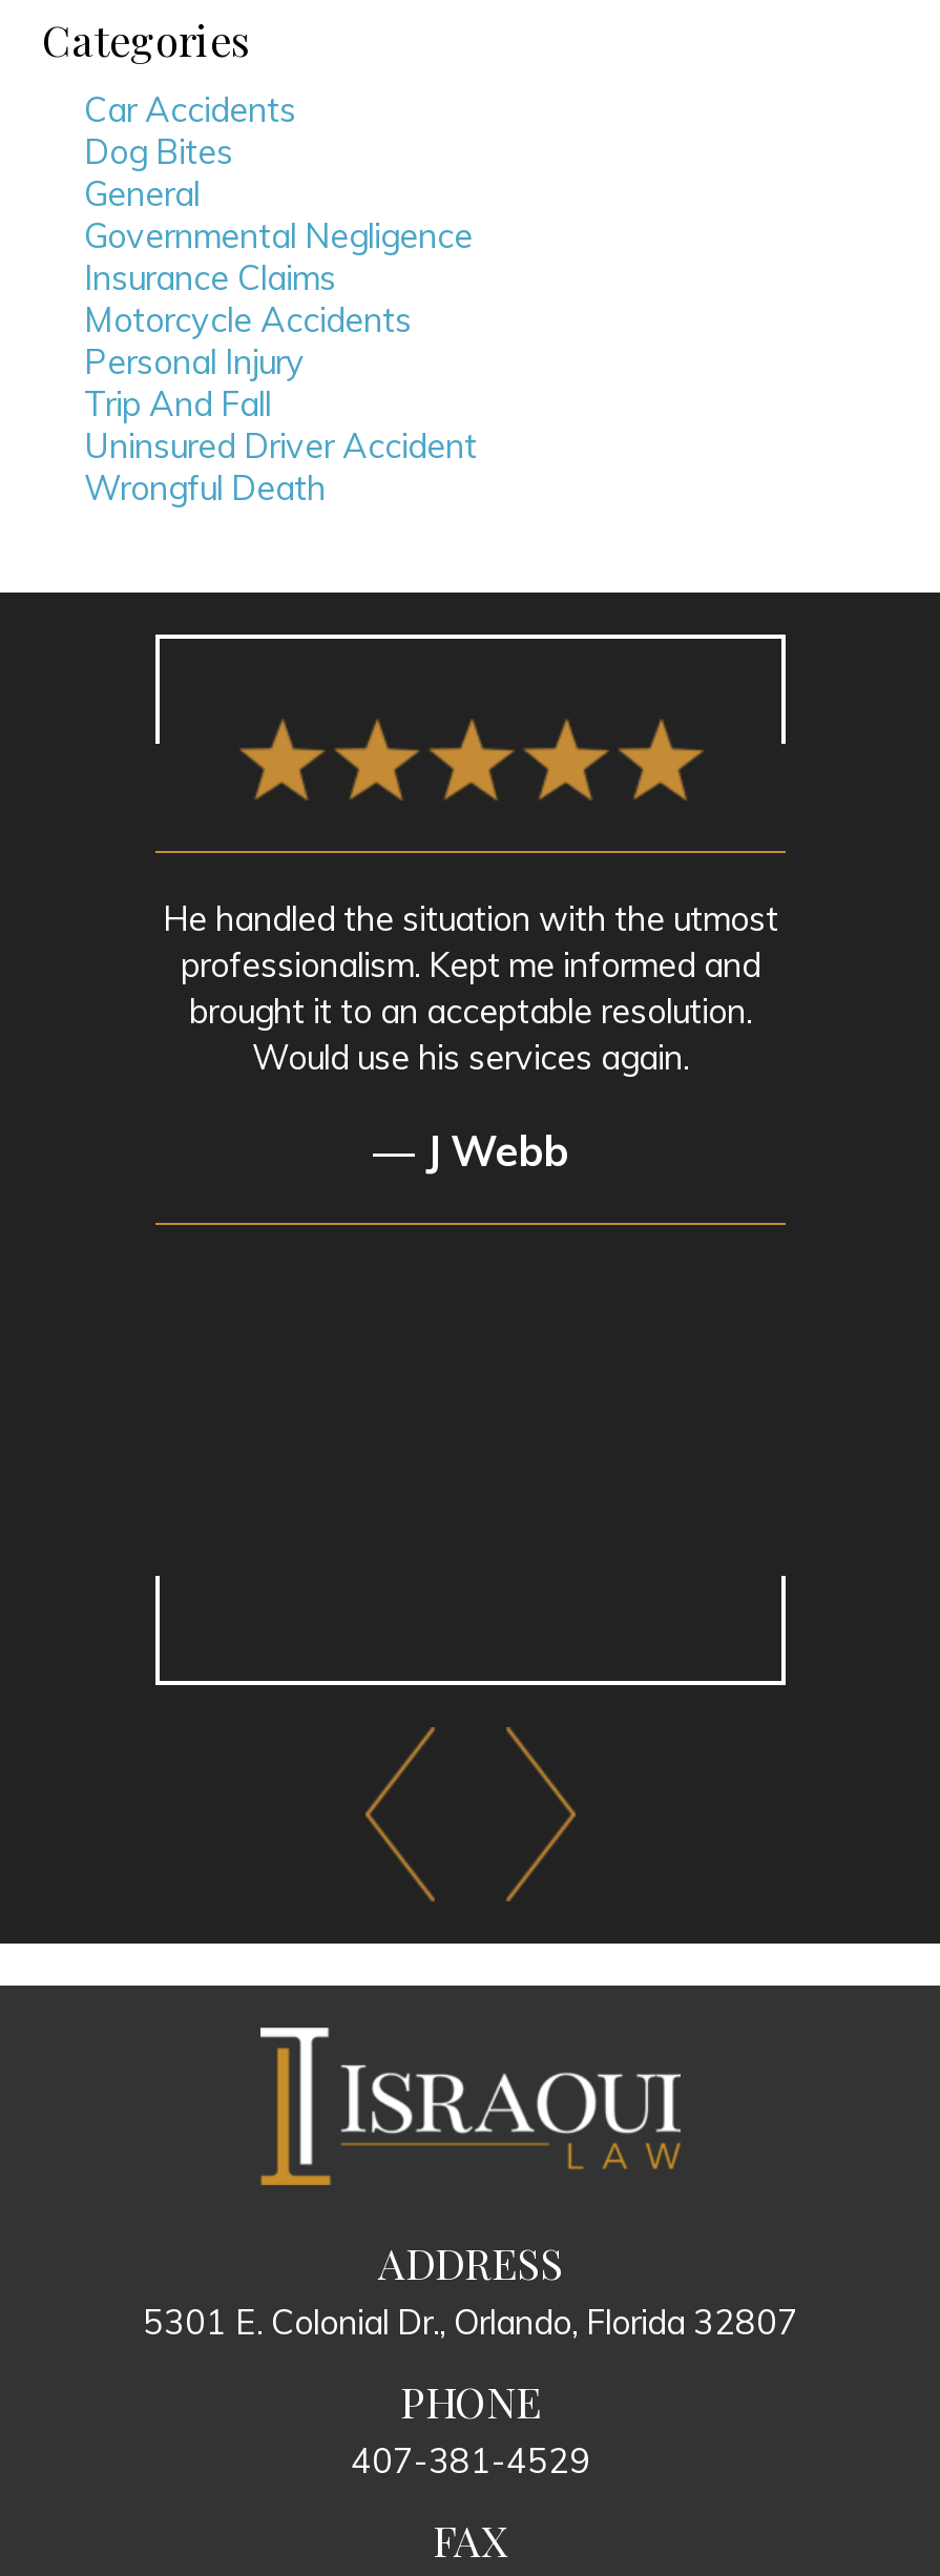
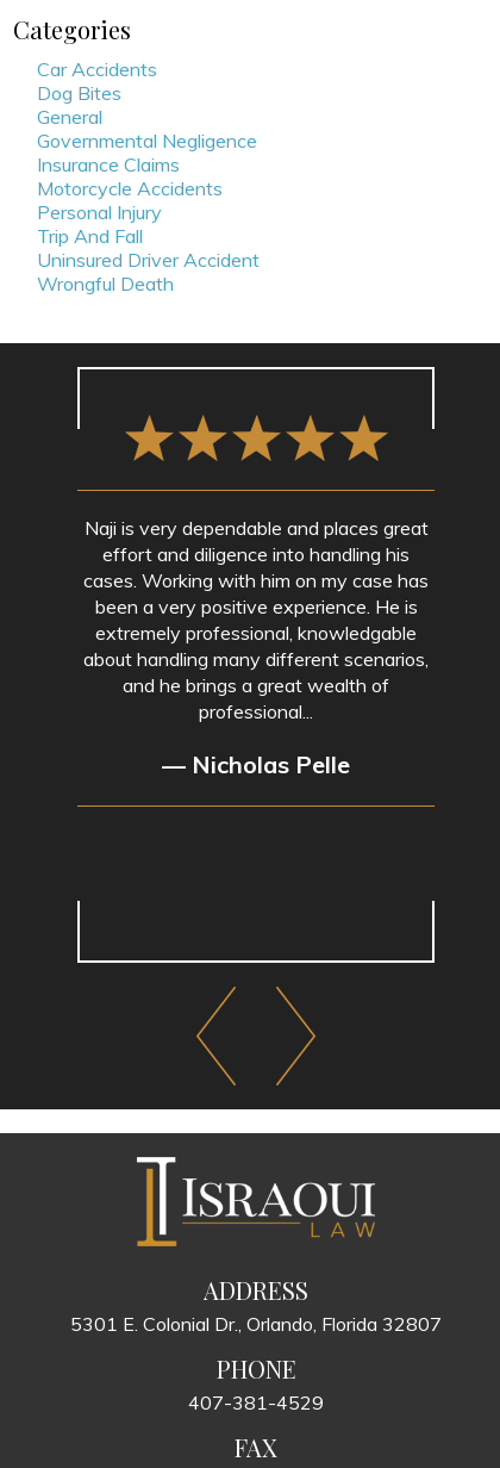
[163,896,778,1077] He handled the situation with the utmost | professionalism. Kept me informed and | brought it to an acceptable resolution. | Would use his services again. -> [83,515,429,723] Naji is very dependable and places great | effort and diligence into handling his | cases. Working with him on my case has | been a very positive experience. He is | extremely professional, knowledgable | about handling many different scenarios, | and he brings a great wealth of | professional...
[373,1123,568,1176] — J Webb -> [162,749,350,779] — Nicholas Pelle

